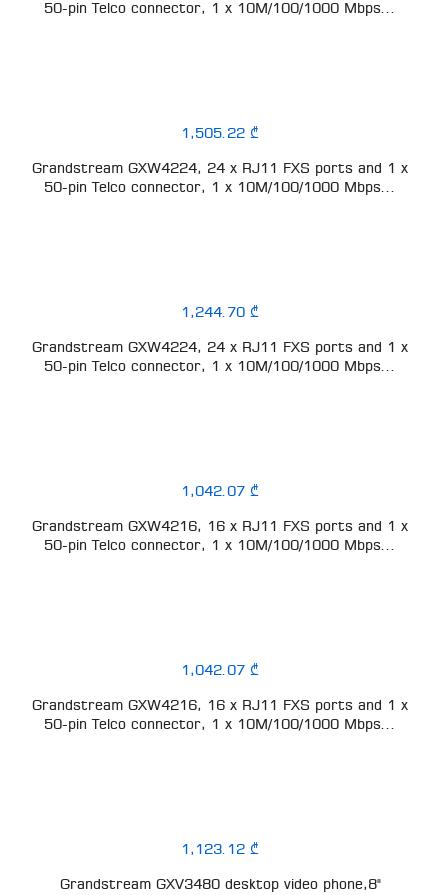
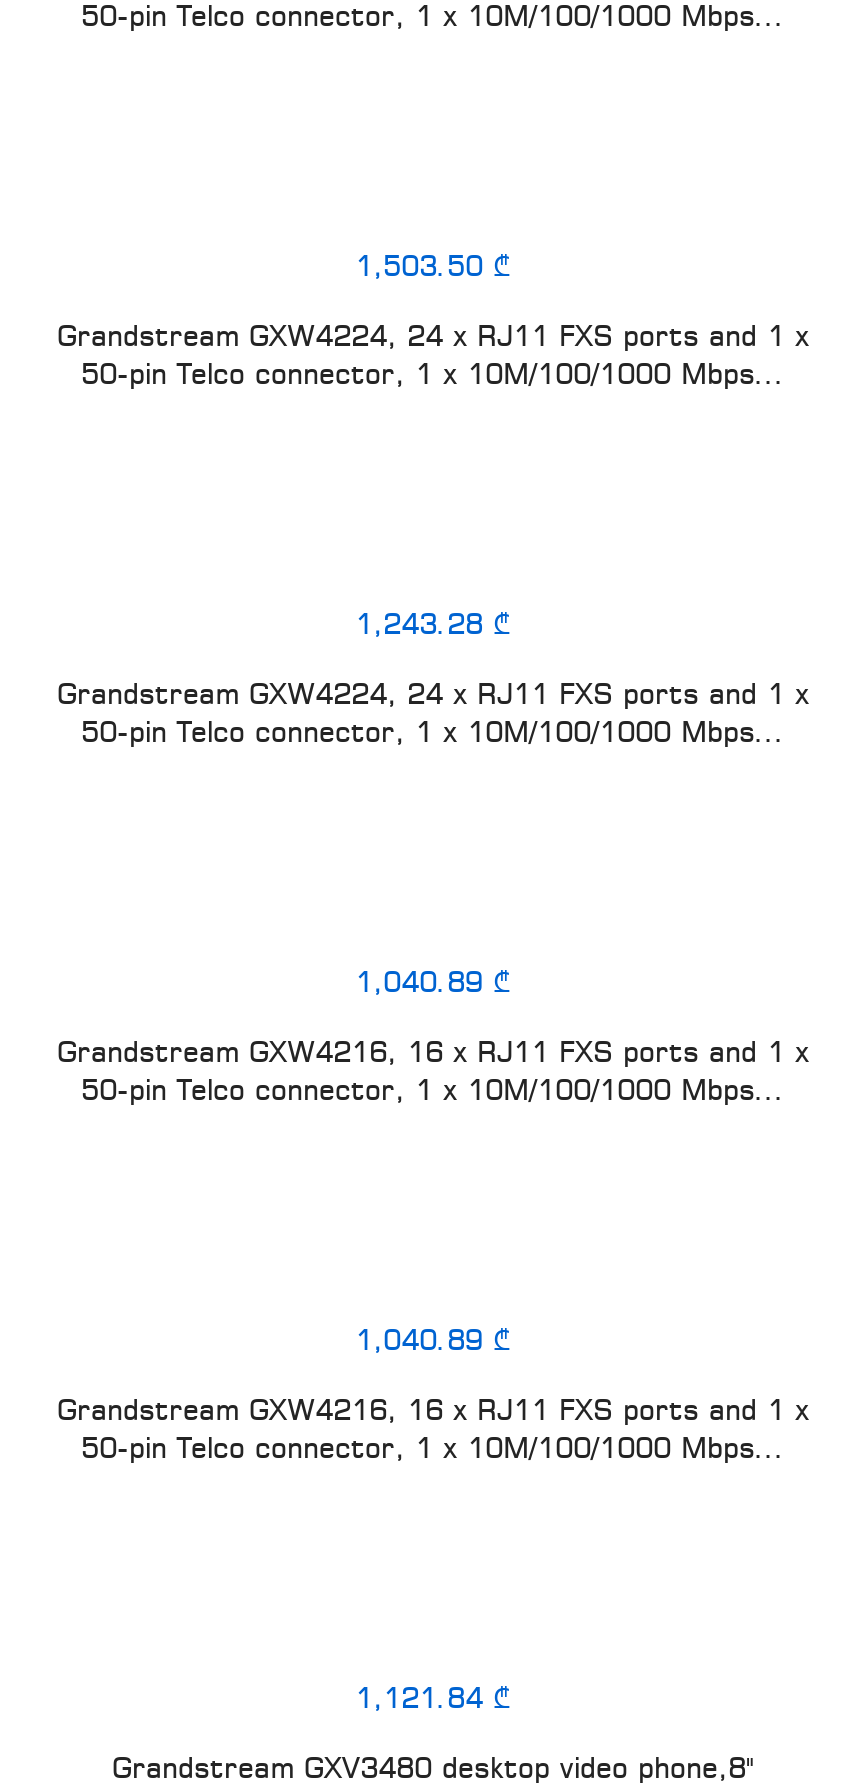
[181,127,259,142] 1,505.22 ₾ -> [355,254,511,284] 1,503.50 ₾
[181,306,259,321] 1,244.70 ₾ -> [355,612,511,642] 1,243.28 ₾
[181,485,259,500] 1,042.07 ₾ -> [355,970,511,1000] 1,040.89 ₾
[181,664,259,679] 1,042.07 ₾ -> [355,1328,511,1358] 1,040.89 ₾
[181,843,259,858] 1,123.12 ₾ -> [355,1686,511,1716] 1,121.84 ₾

